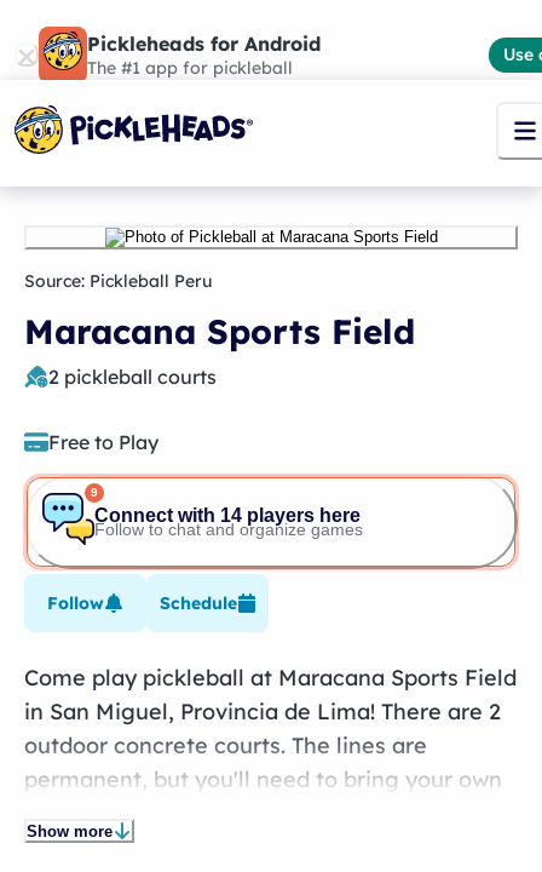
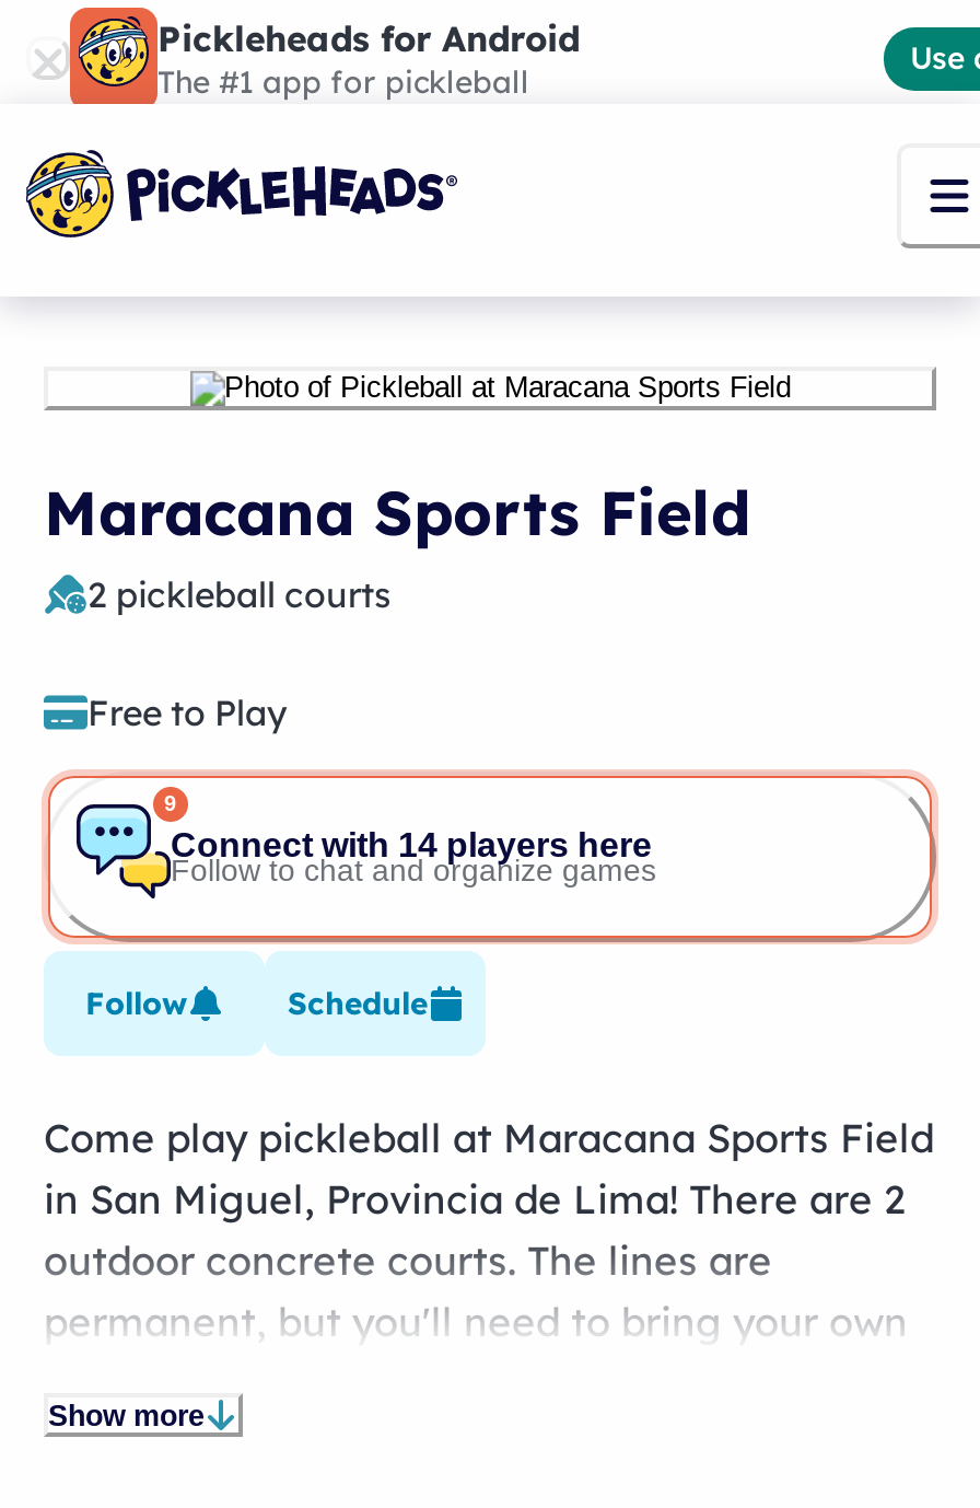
[24,270,212,292] Source: Pickleball Peru -> none

